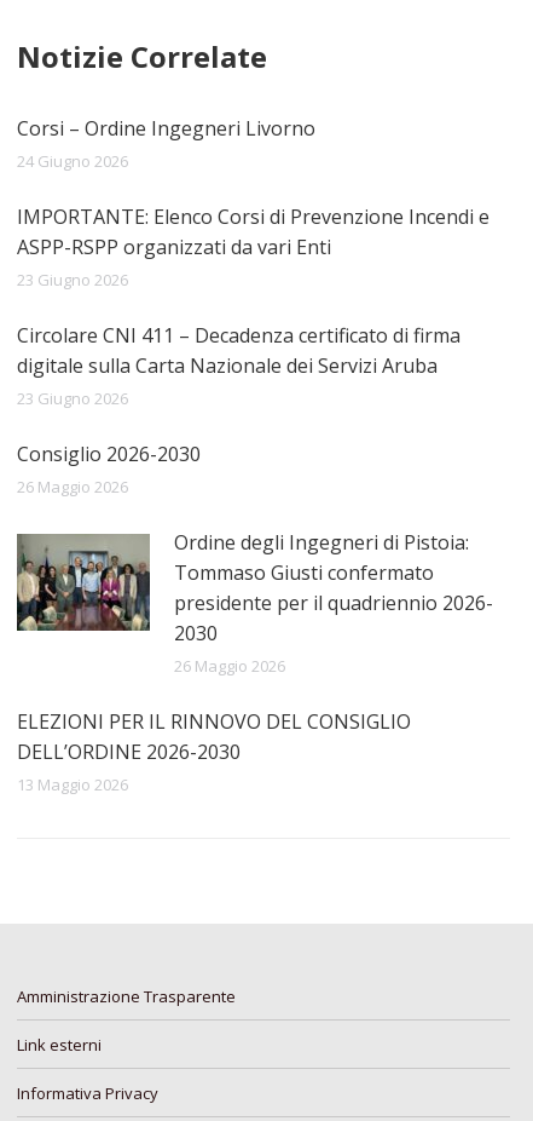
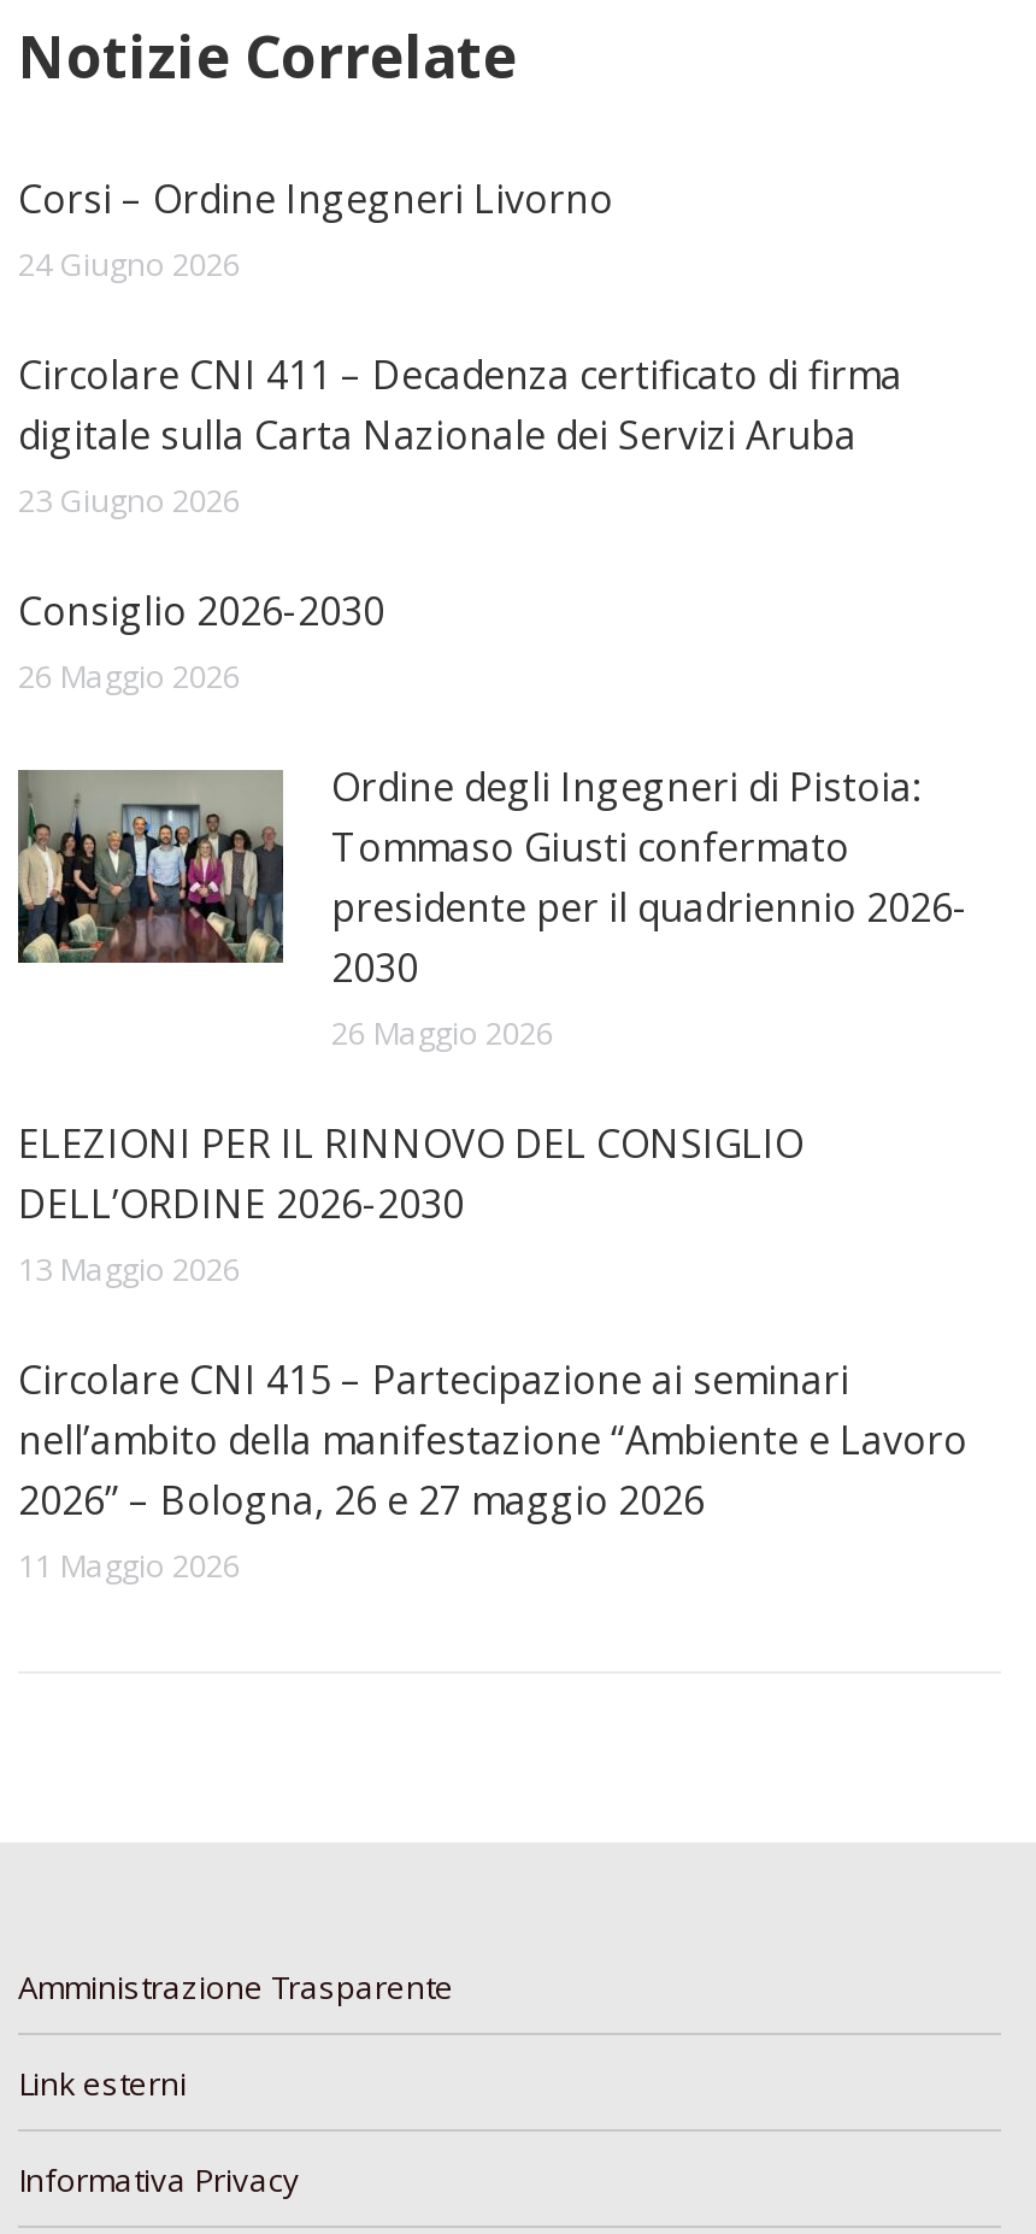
[17,203,489,291] IMPORTANTE: Elenco Corsi di Prevenzione Incendi e | ASPP-RSPP organizzati da vari Enti | 23 Giugno 2026 -> none
moved [15,322,493,795] -> [13,348,967,1291]: [image] | Circolare CNI 411 – Decadenza certificato di firma | digitale sulla Carta Nazionale dei Servizi Aruba | ... | DELL’ORDINE 2026-2030 | 13 Maggio 2026
none -> [18,1353,967,1587] Circolare CNI 415 – Partecipazione ai seminari | nell’ambito della manifestazione “Ambiente e Lavoro | 2026” – Bologna, 26 e 27 maggio 2026 | 11 Maggio 2026

